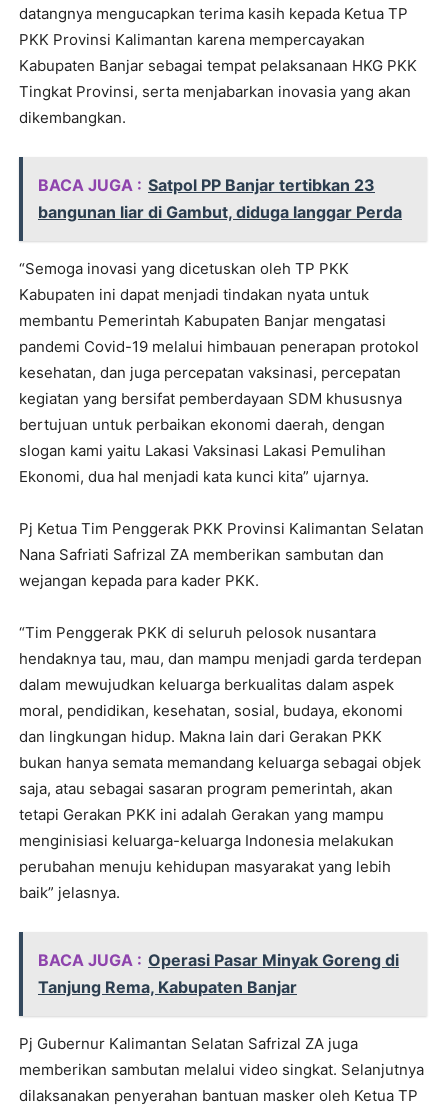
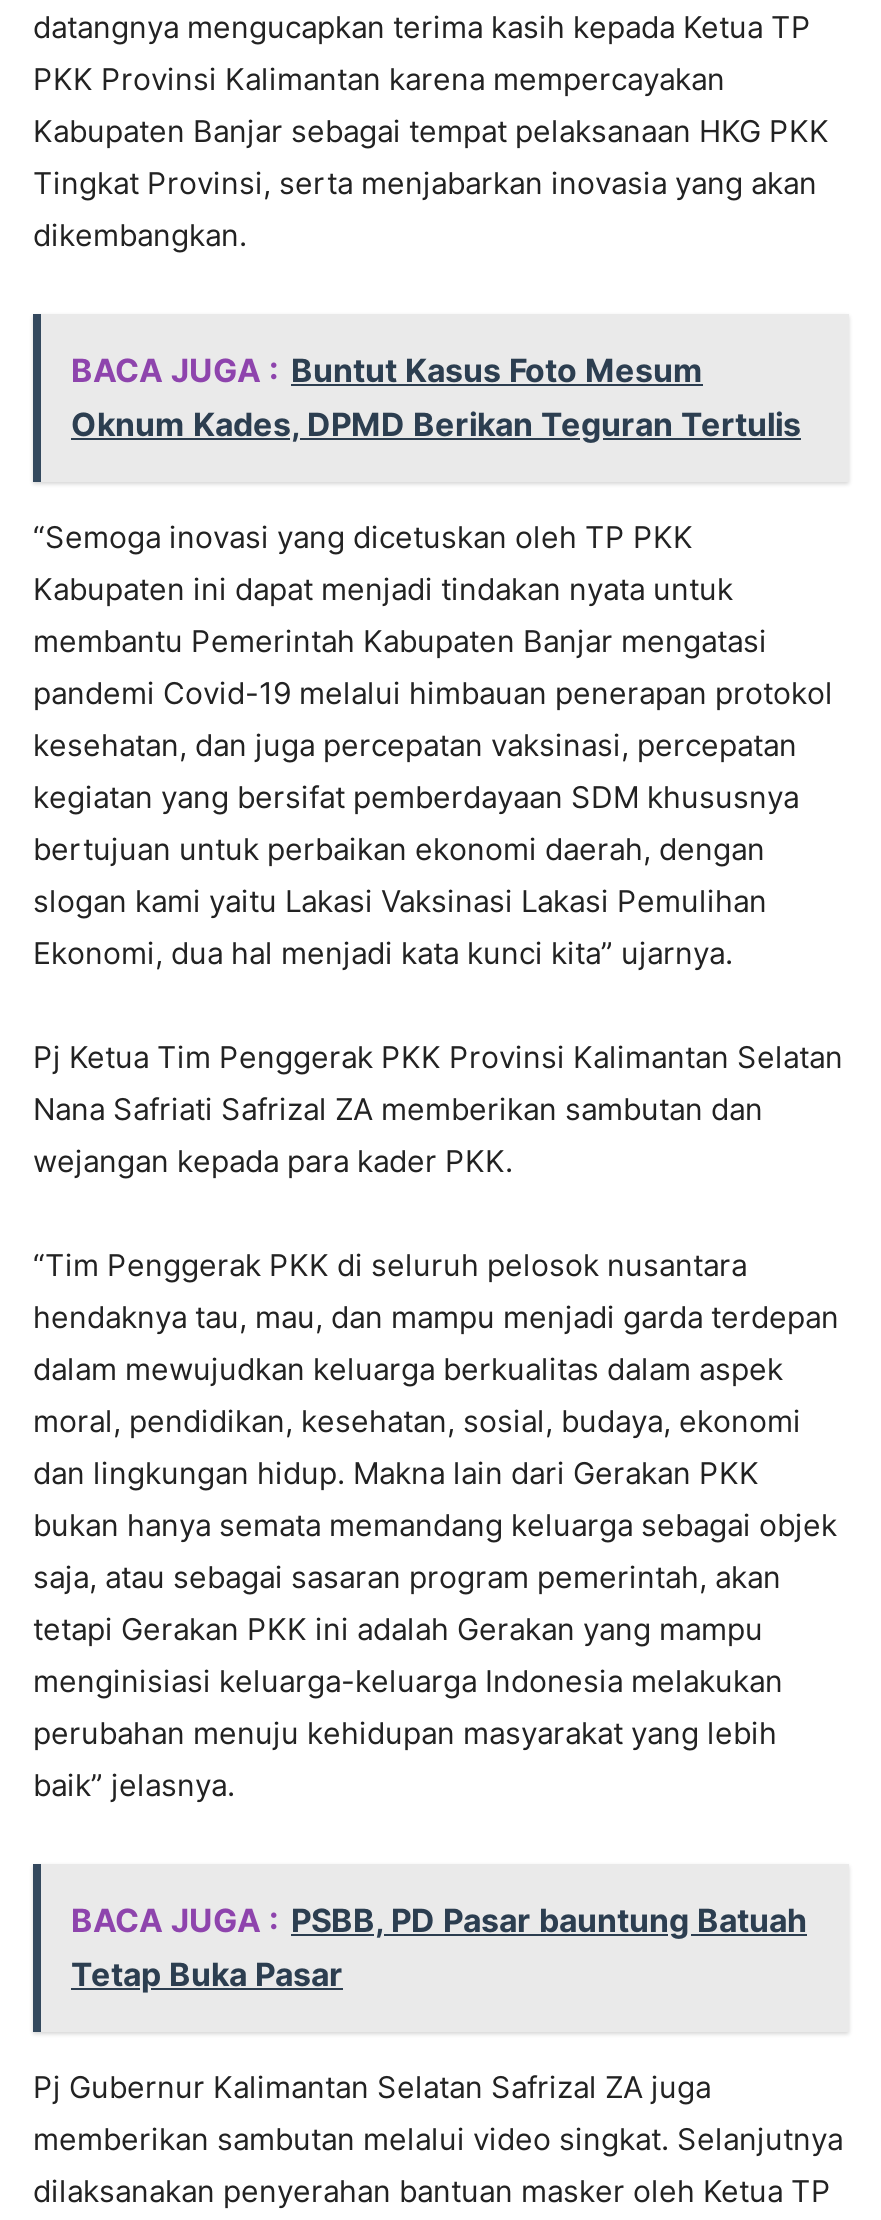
[38,175,402,222] BACA JUGA : Satpol PP Banjar tertibkan 23 | bangunan liar di Gambut, diduga langgar Perda -> [71,350,801,444] BACA JUGA : Buntut Kasus Foto Mesum | Oknum Kades, DPMD Berikan Teguran Tertulis
[38,950,399,997] BACA JUGA : Operasi Pasar Minyak Goreng di | Tanjung Rema, Kabupaten Banjar -> [71,1900,807,1994] BACA JUGA : PSBB, PD Pasar bauntung Batuah | Tetap Buka Pasar

